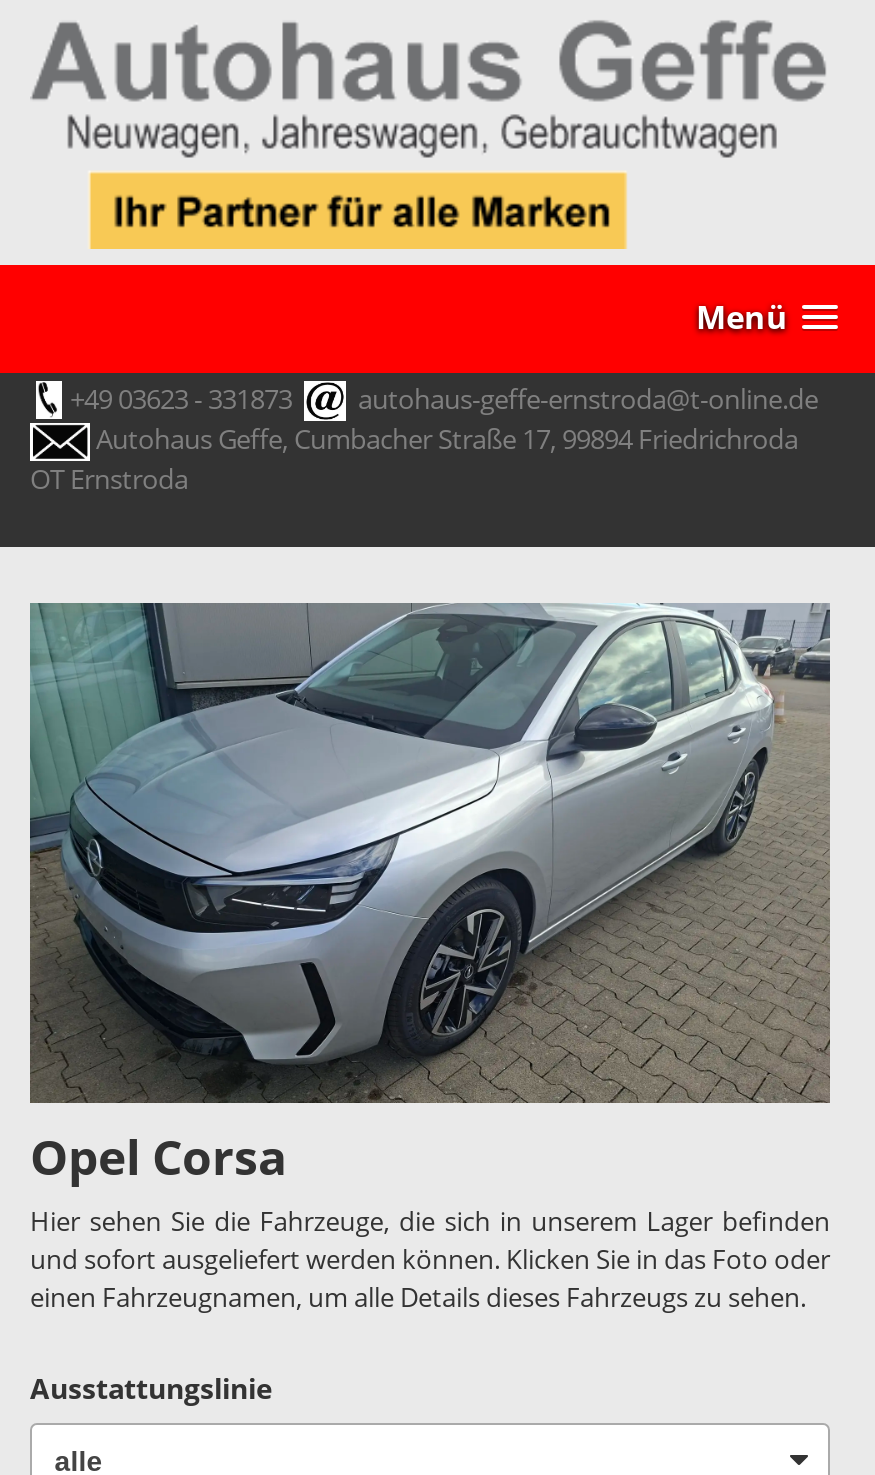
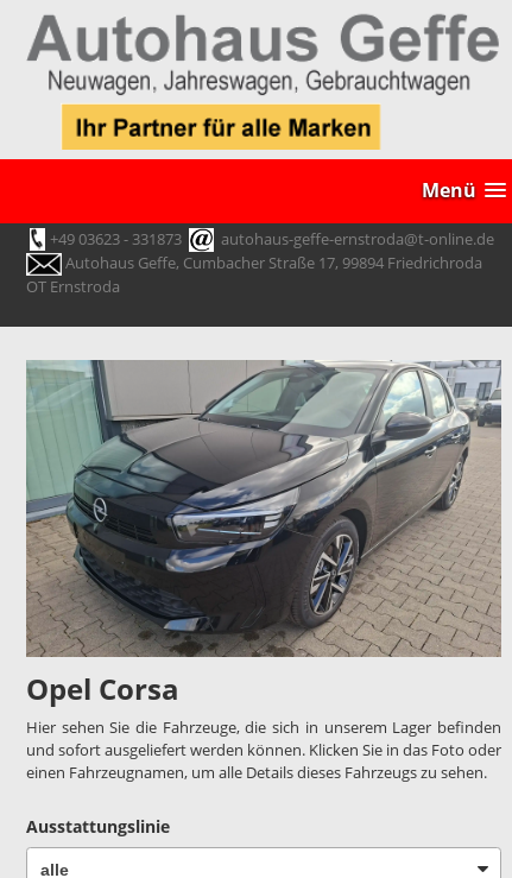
[30,601,832,1103] [image] -> [26,360,501,657] [image]

